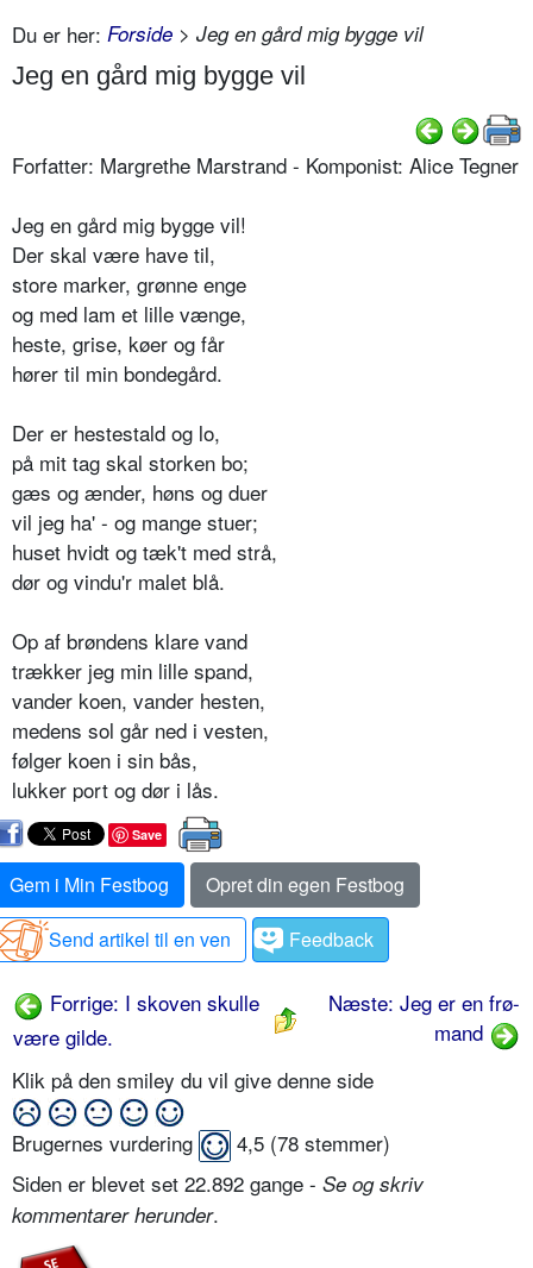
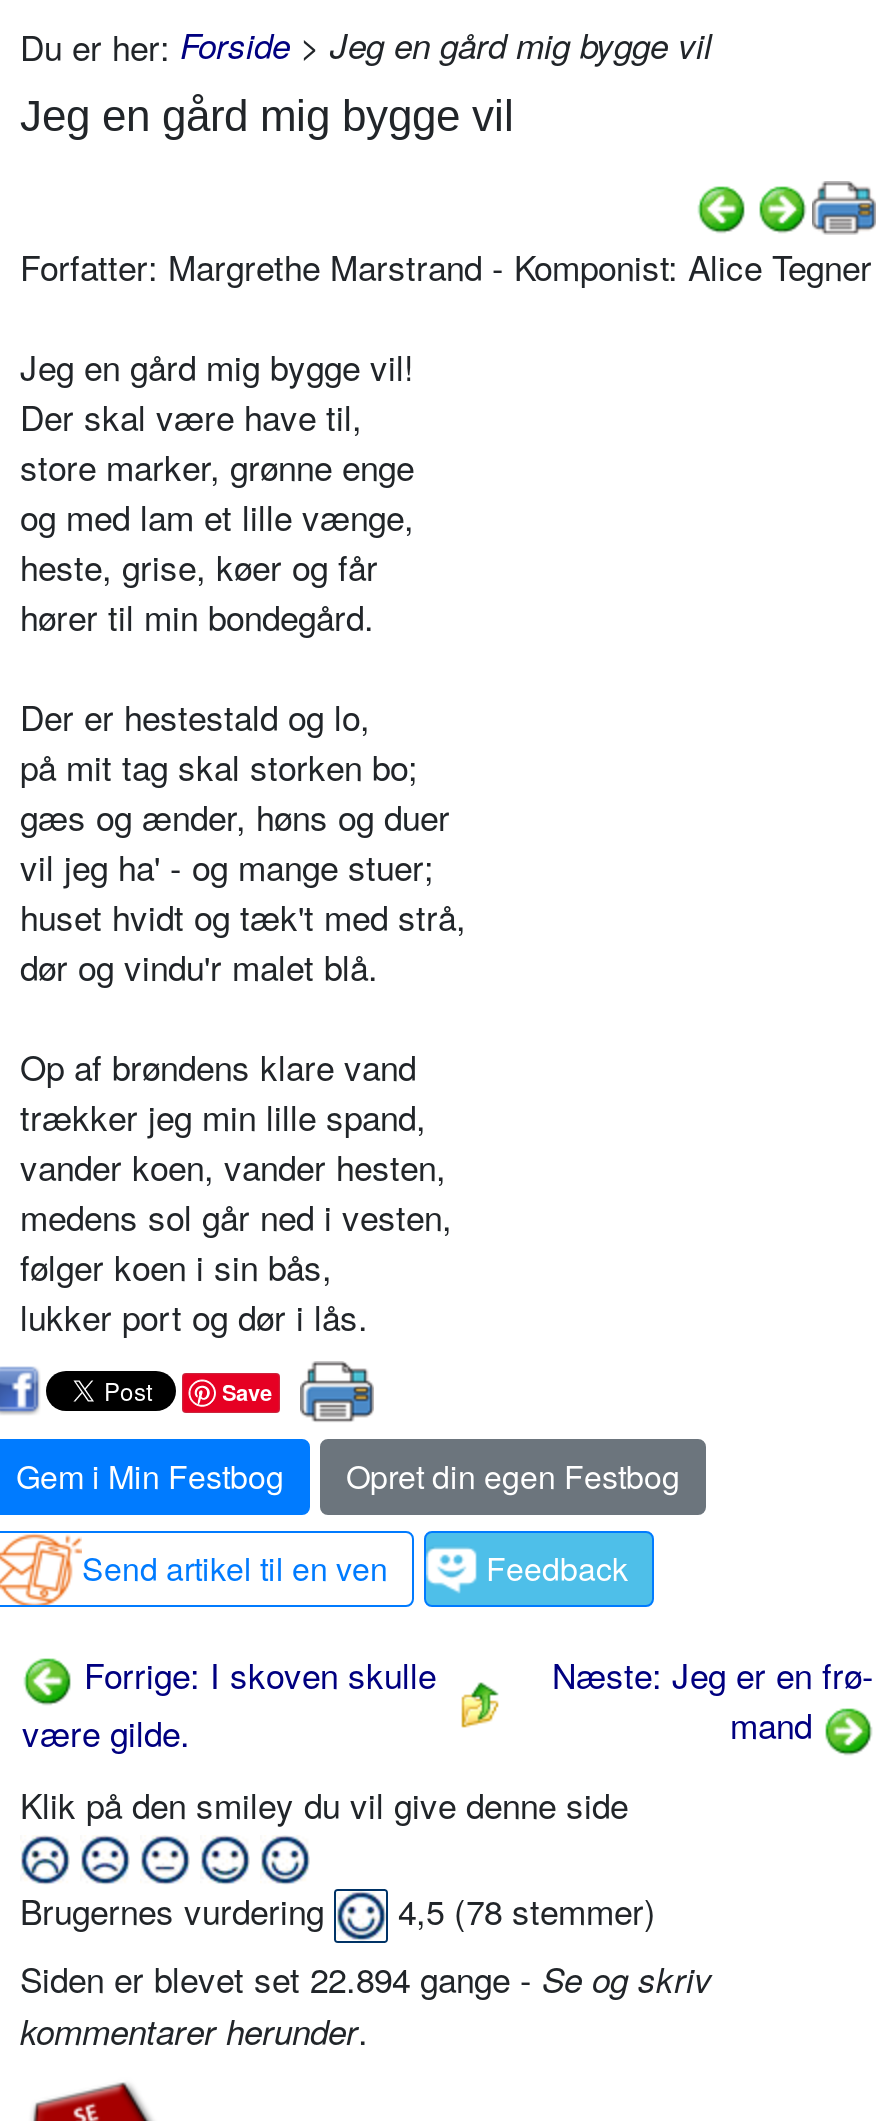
[12,1168,424,1198] Siden er blevet set 22.892 gange - Se og skriv -> [20,1953,712,2003] Siden er blevet set 22.894 gange - Se og skriv

